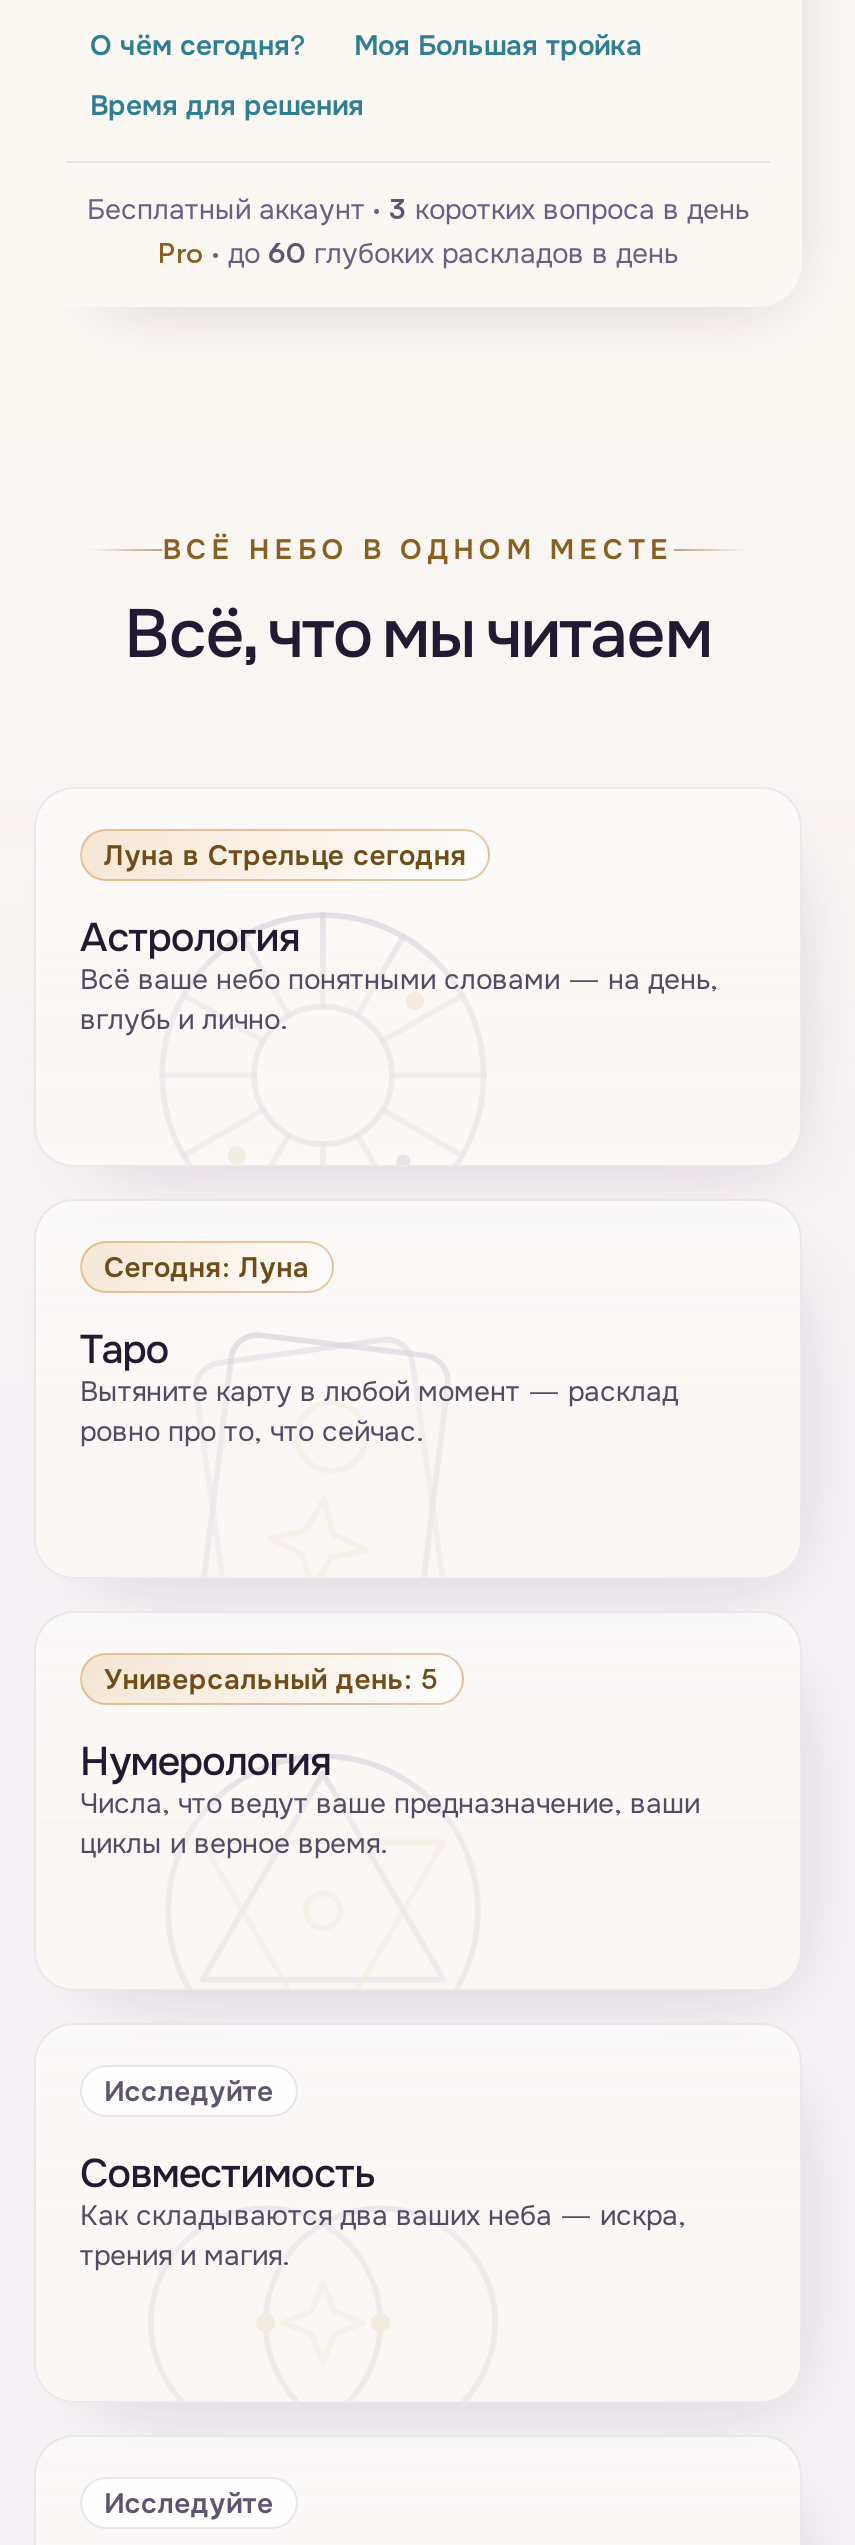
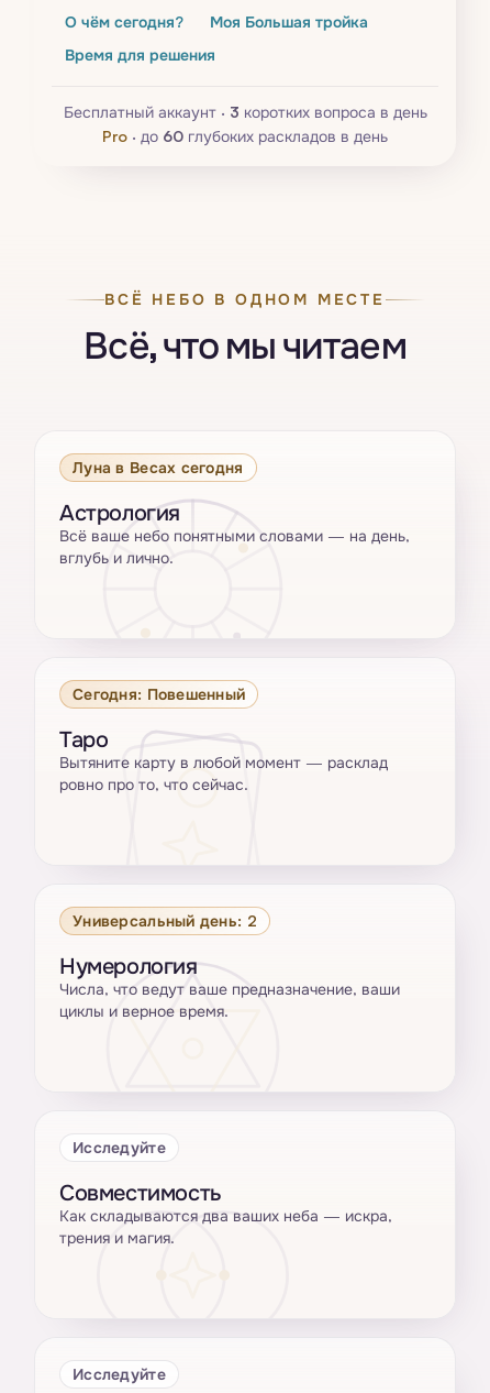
[104,837,467,871] Луна в Стрельце сегодня -> [73,458,243,476] Луна в Весах сегодня
[104,1249,309,1283] Сегодня: Луна -> [73,684,245,703] Сегодня: Повешенный
[104,1661,440,1695] Универсальный день: 5 -> [73,911,257,930] Универсальный день: 2

